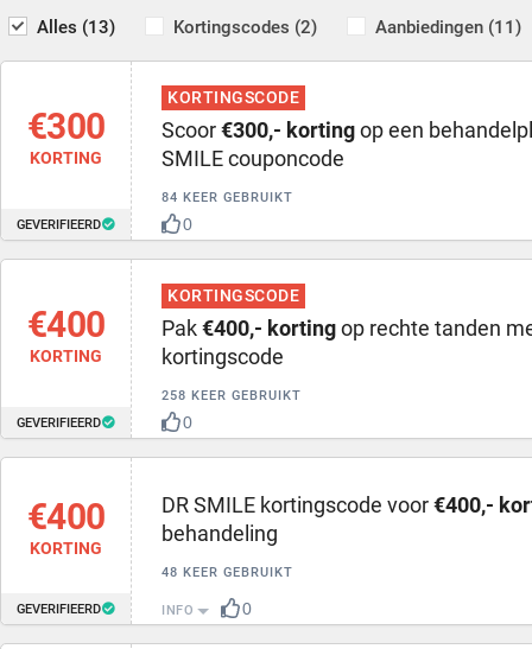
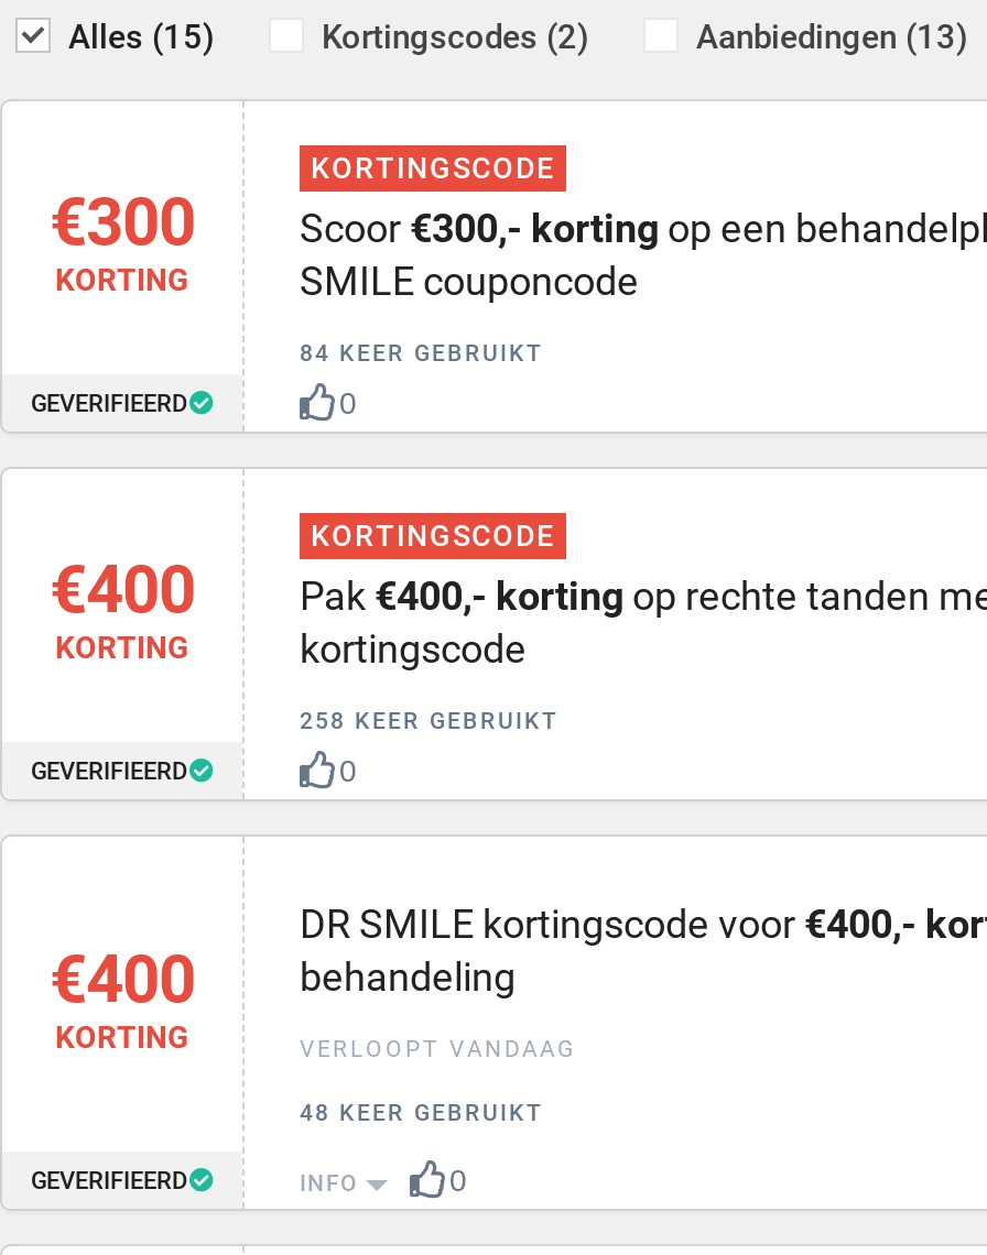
[37,17,115,38] Alles (13) -> [68,18,214,57] Alles (15)
[375,17,521,38] Aanbiedingen (11) -> [696,18,967,57] Aanbiedingen (13)
none -> [300,1035,577,1063] VERLOOPT VANDAAG

